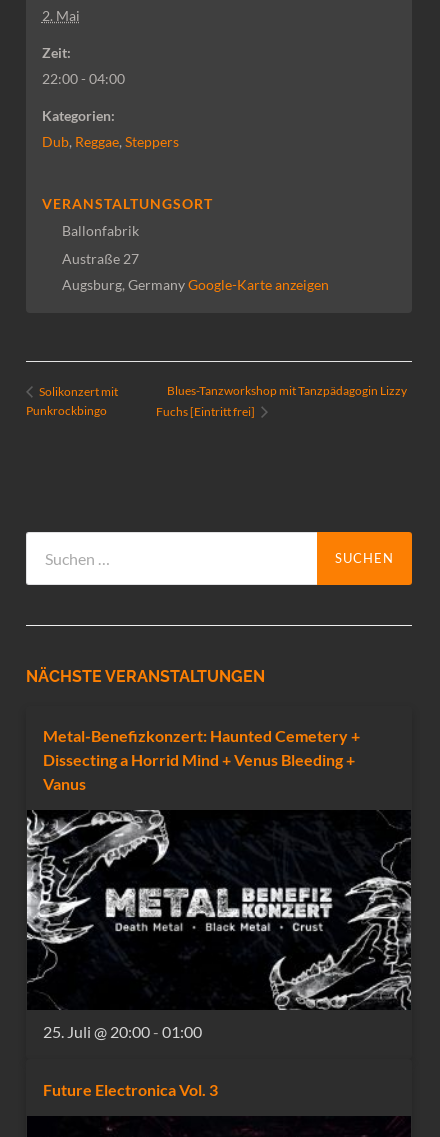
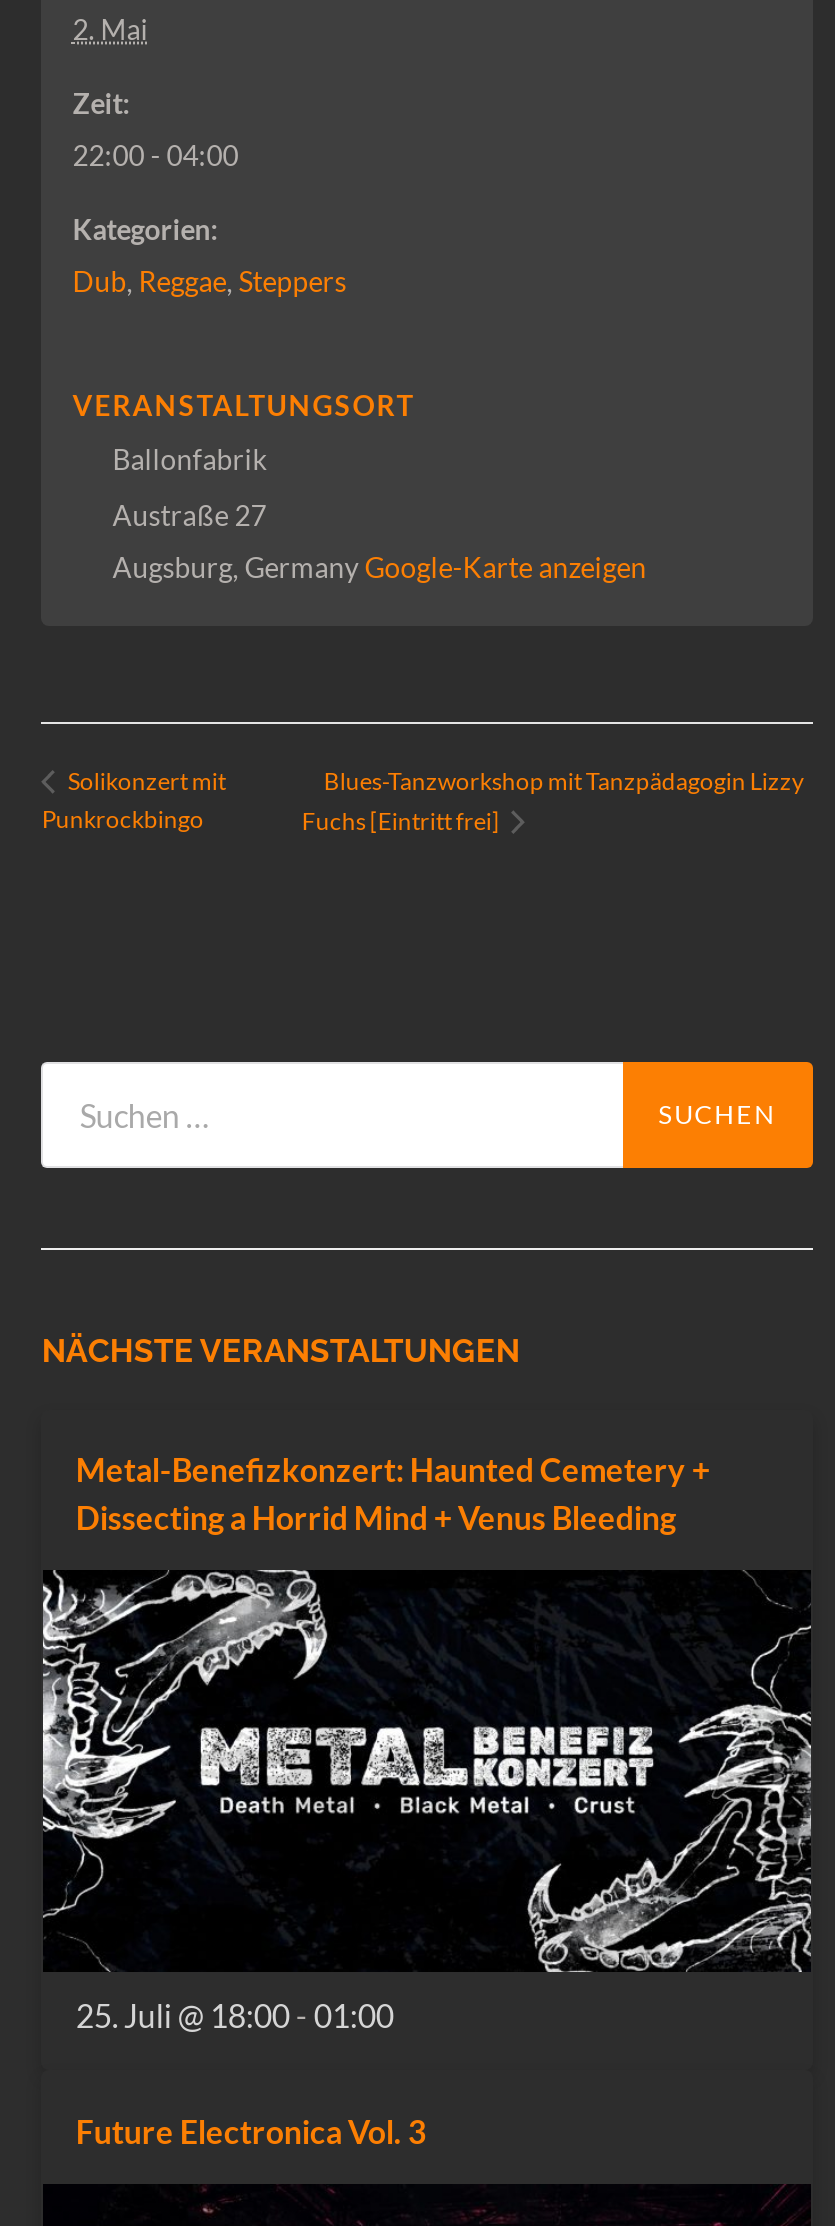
[43,750,355,793] Dissecting a Horrid Mind + Venus Bleeding + | Vanus -> [76,1498,676,1536] Dissecting a Horrid Mind + Venus Bleeding
[43,1022,202,1041] 25. Juli @ 20:00 - 01:00 -> [76,1997,394,2035] 25. Juli @ 18:00 - 01:00

